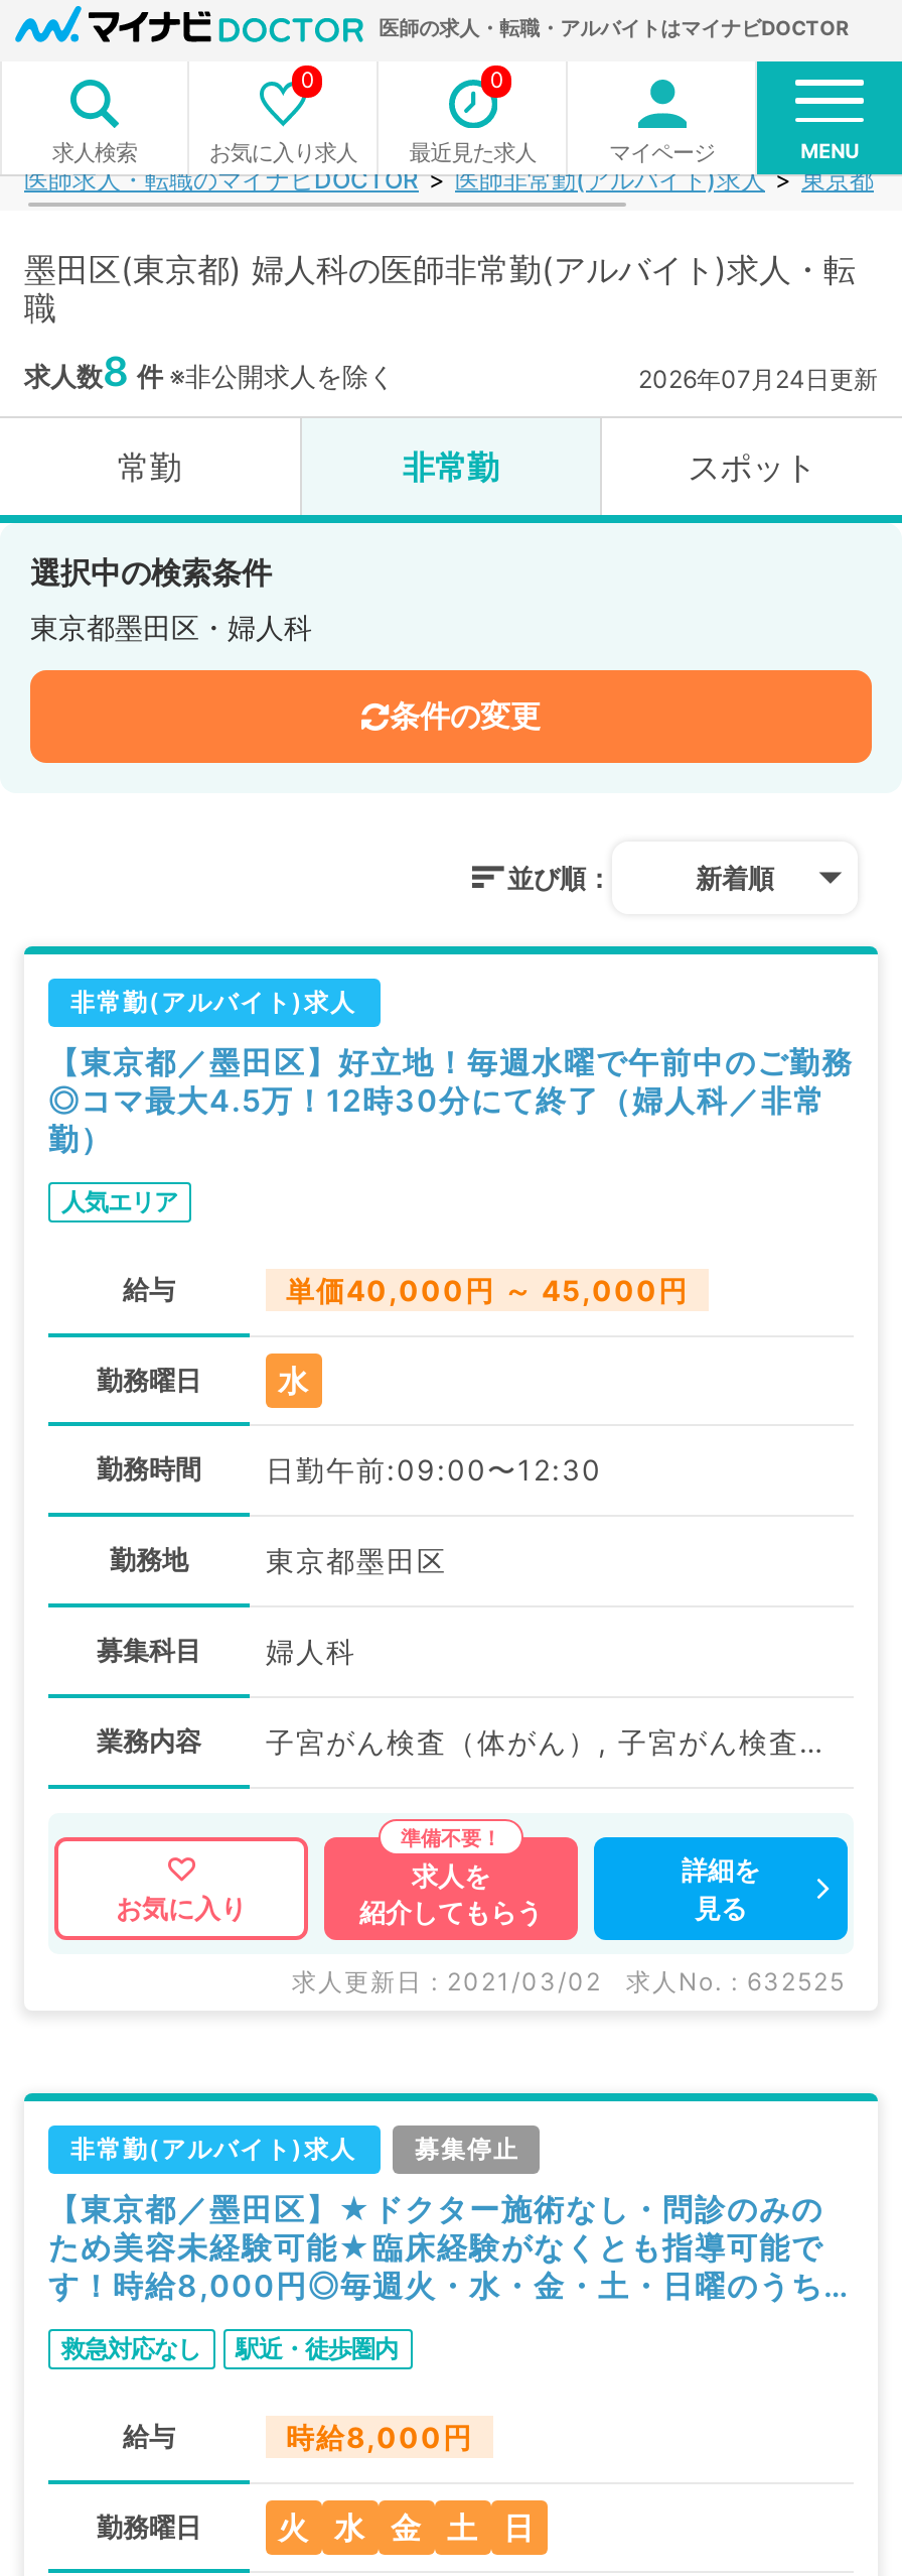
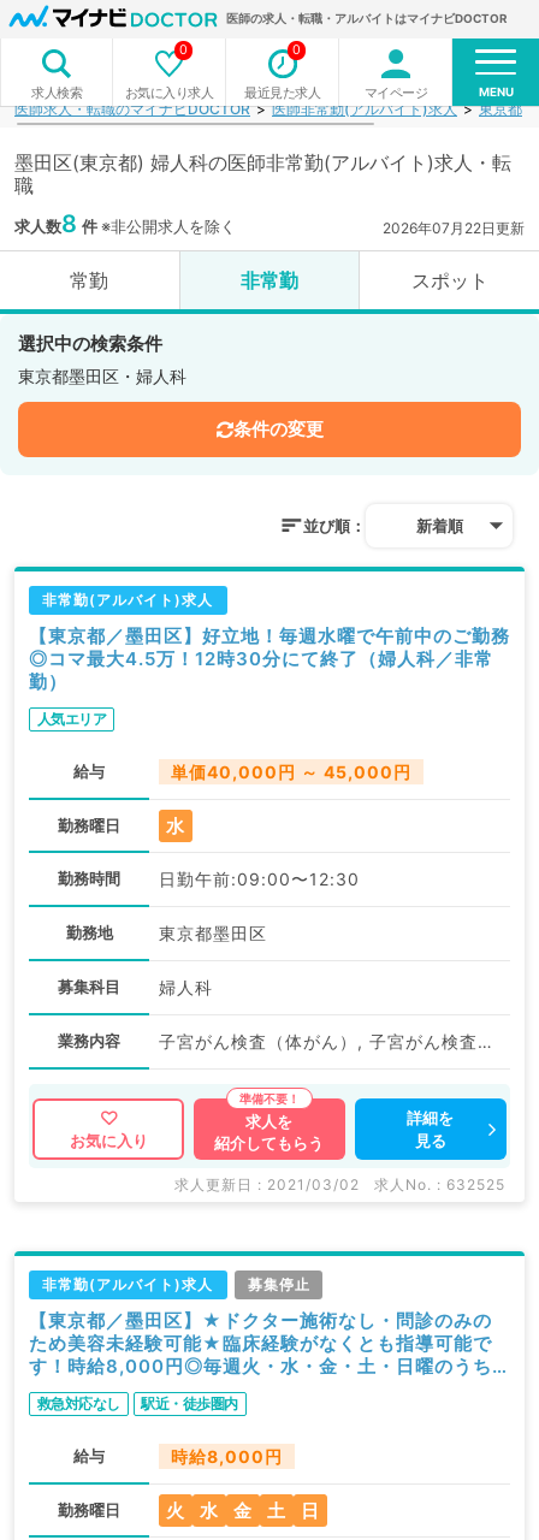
[638,364,878,394] 2026年07月24日更新 -> [383,219,525,237] 2026年07月22日更新

